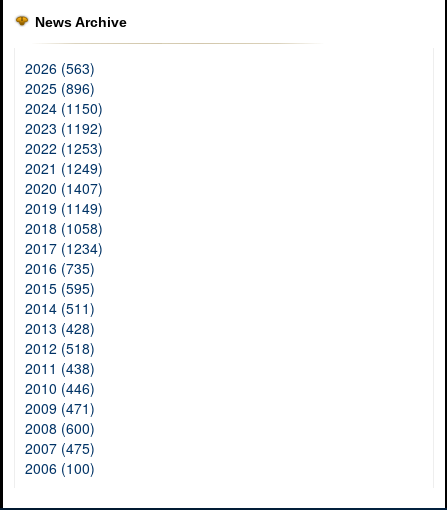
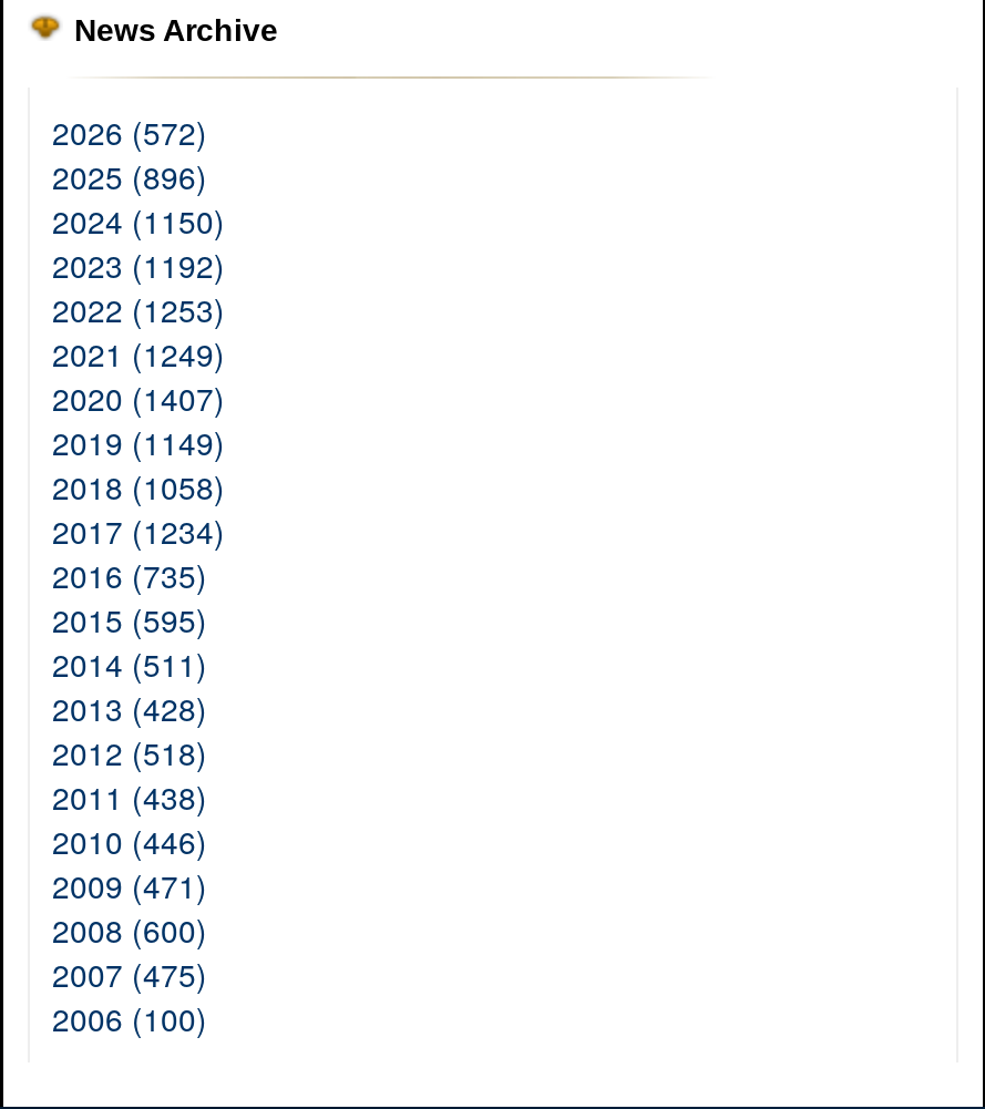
[25,58,95,78] 2026 (563) -> [52,110,207,155] 2026 (572)

